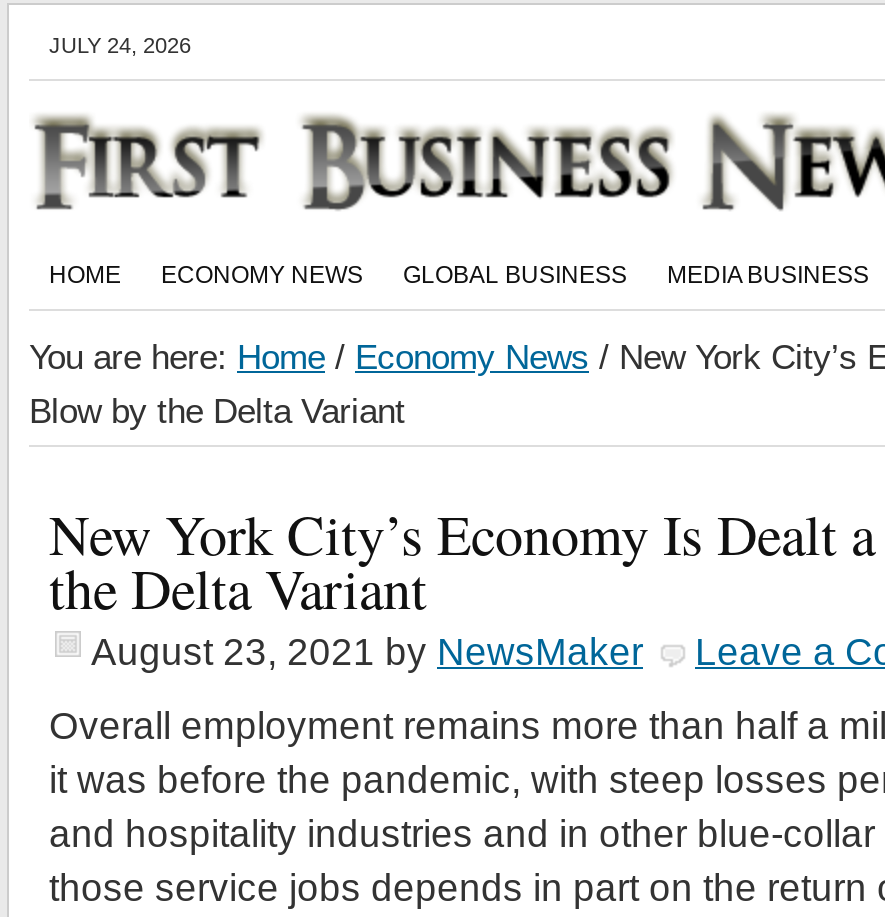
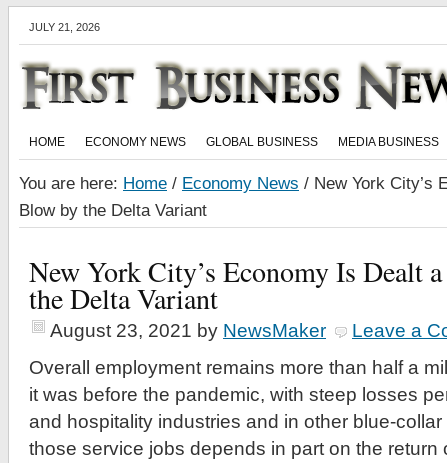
[49,33,191,57] JULY 24, 2026 -> [29,21,100,33] JULY 21, 2026

